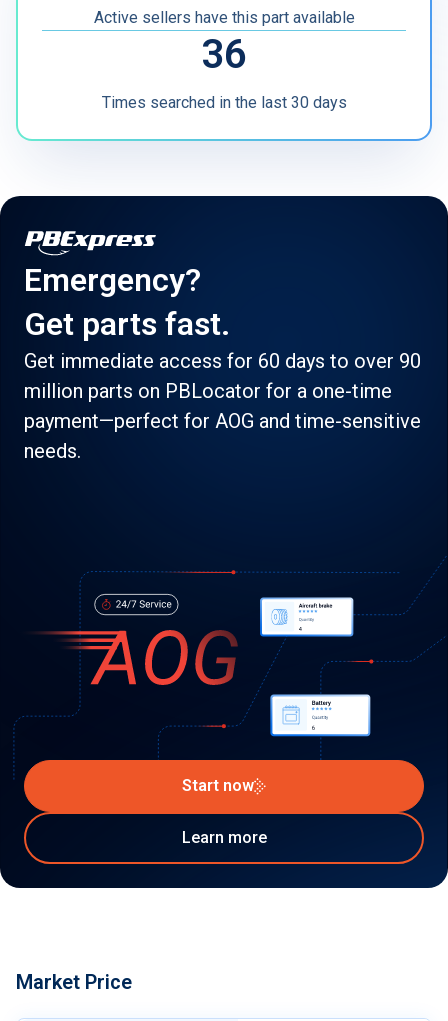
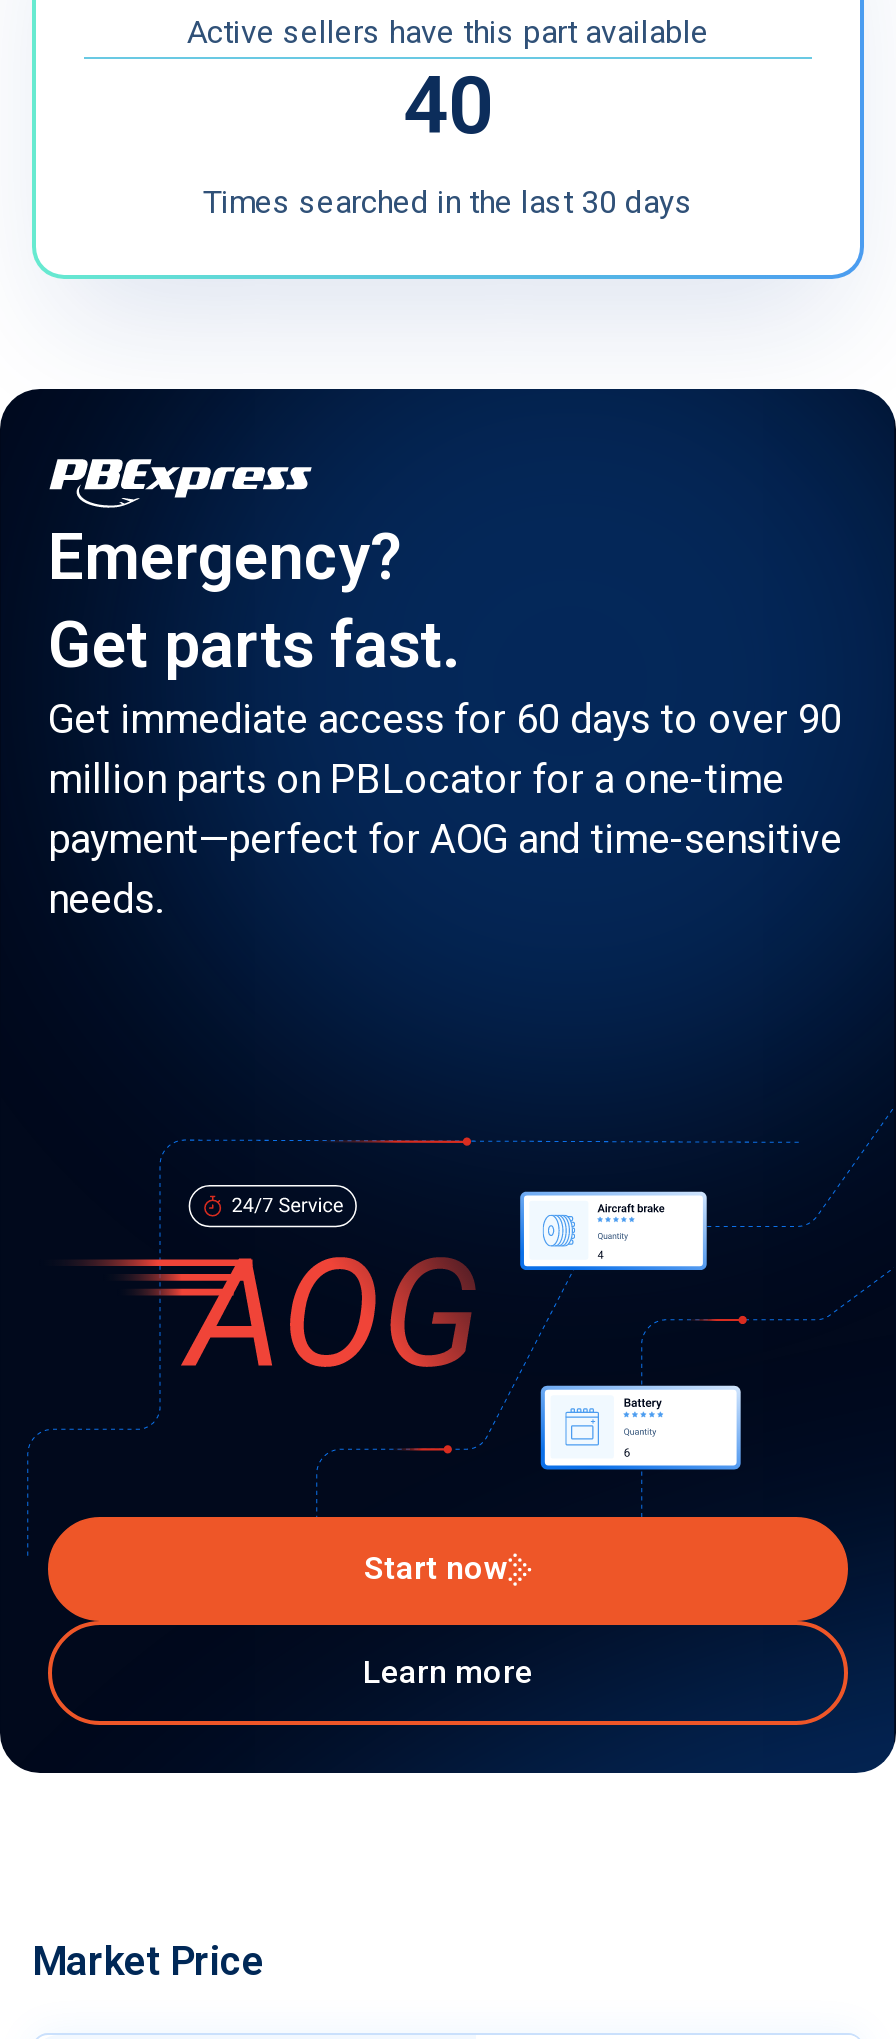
[202,31,246,78] 36 -> [404,59,492,153] 40

